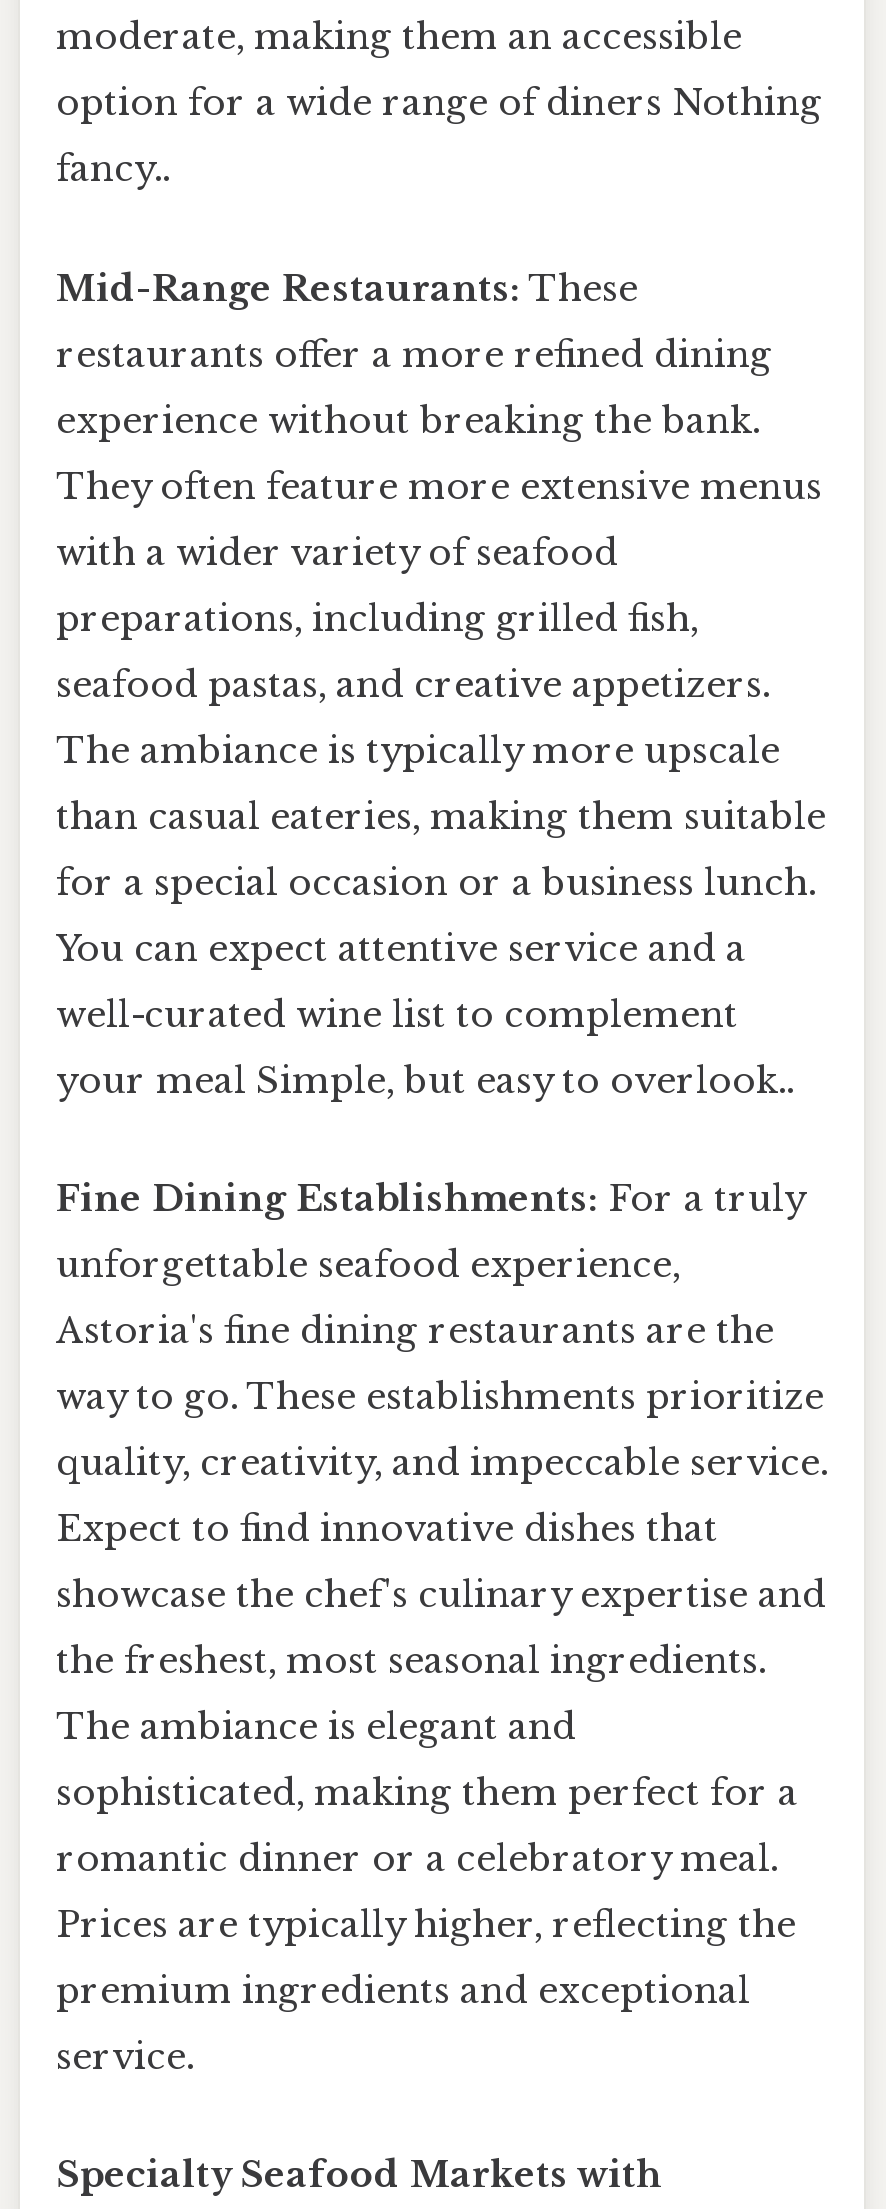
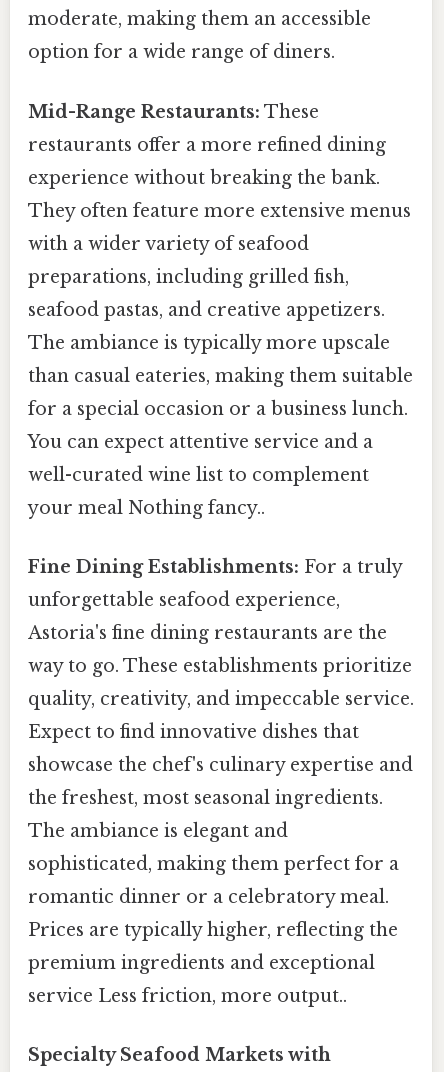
[56,82,822,192] option for a wide range of diners Nothing | fancy.. -> [28,41,335,63] option for a wide range of diners.
[56,1058,794,1102] your meal Simple, but easy to overlook.. -> [28,497,265,519] your meal Nothing fancy..
[56,2035,194,2079] service. -> [28,985,347,1007] service Less friction, more output..

